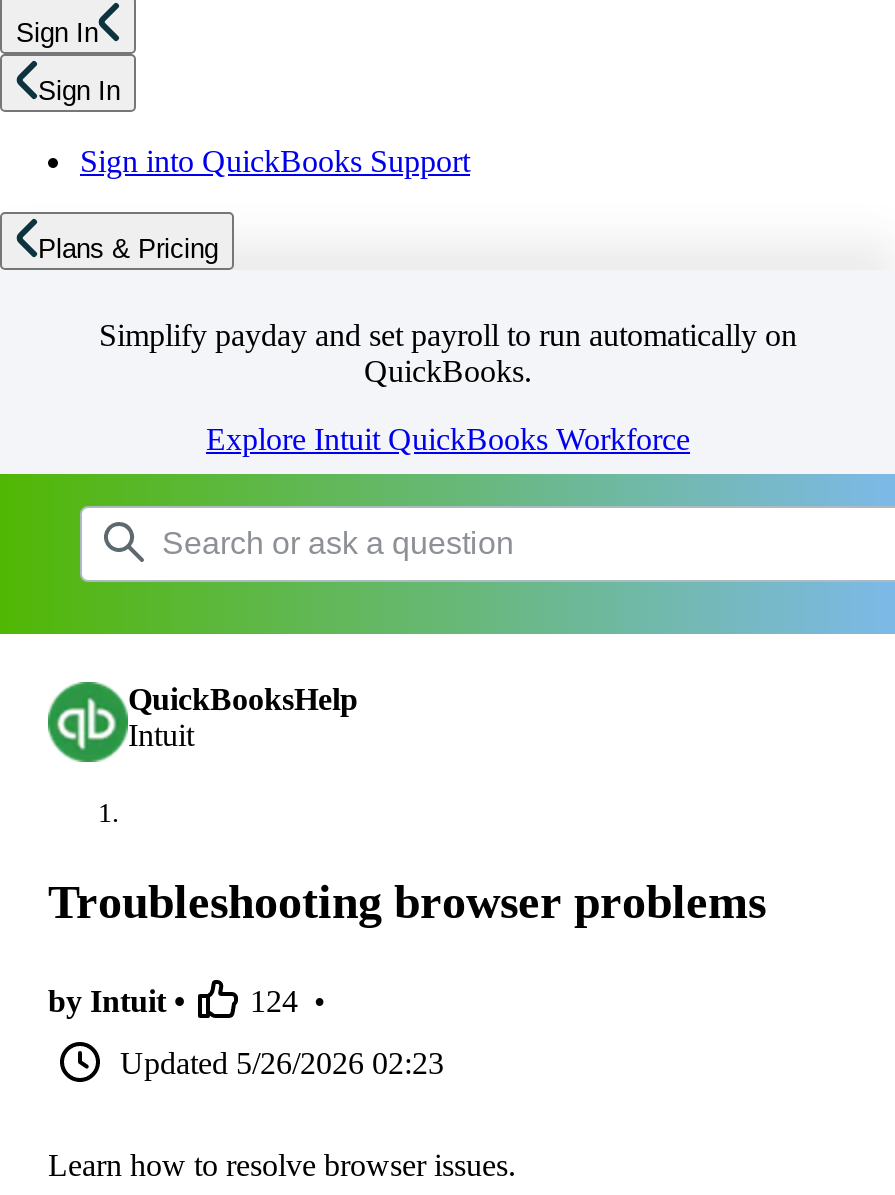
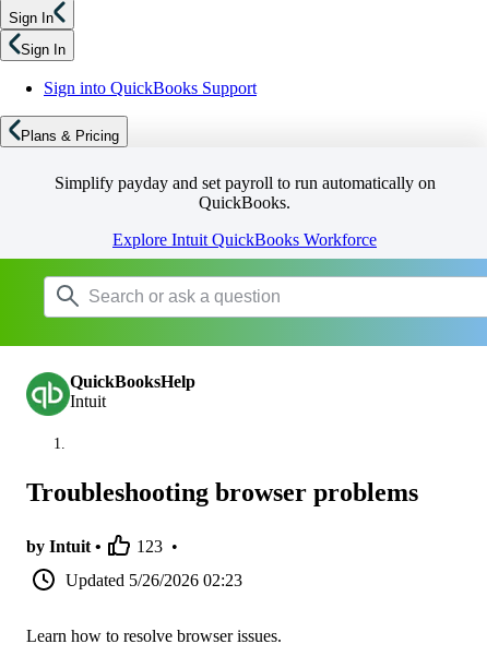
[48,984,326,1018] by Intuit • 124 • -> [26,537,178,555] by Intuit • 123 •

